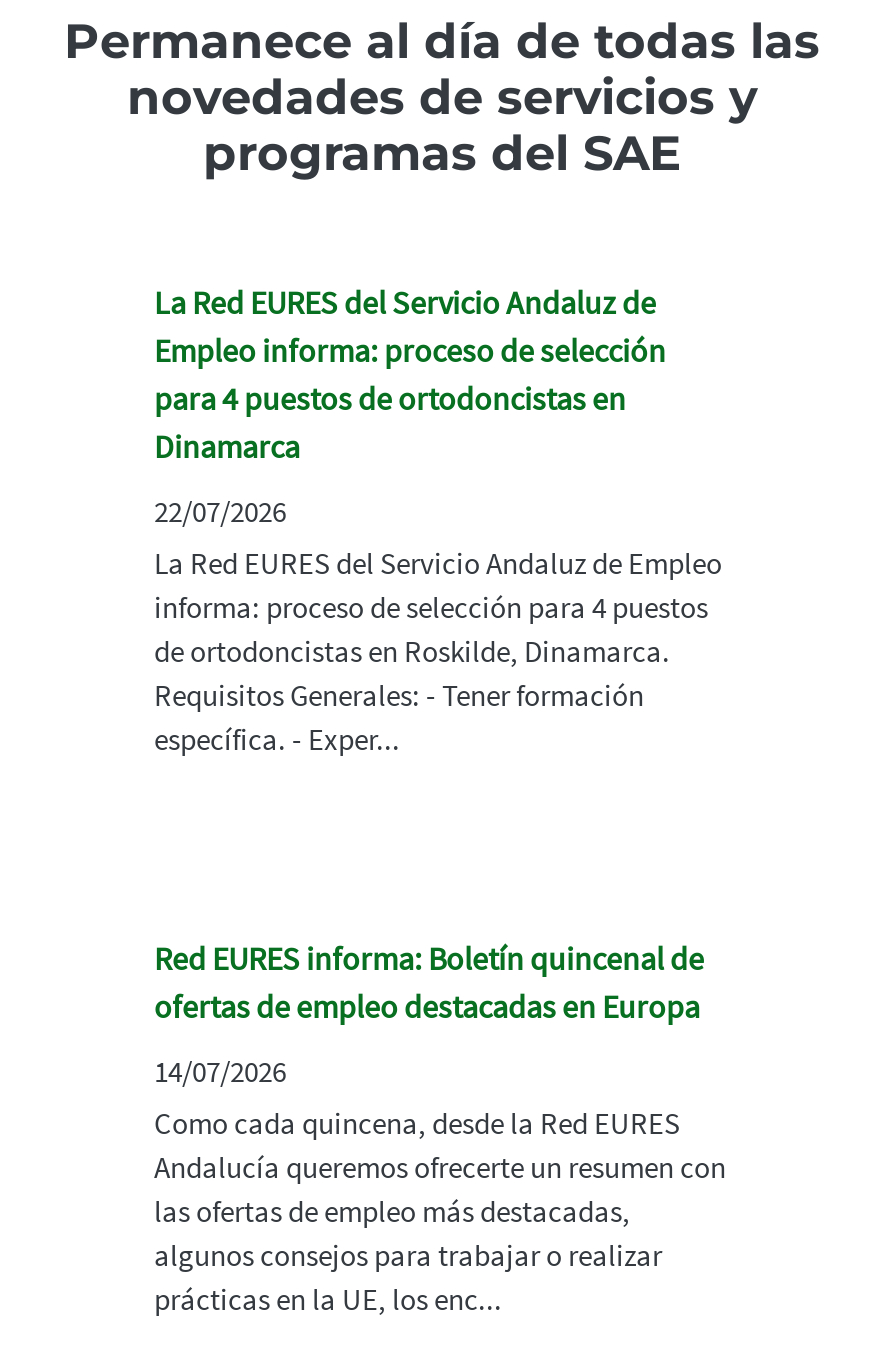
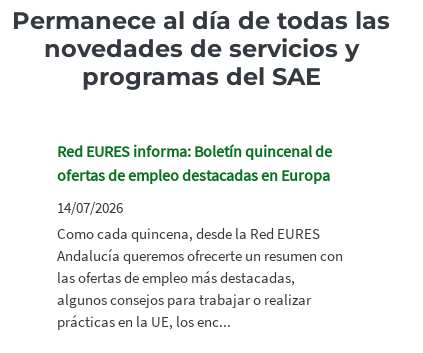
[154,282,722,758] La Red EURES del Servicio Andaluz de | Empleo informa: proceso de selección | para 4 puestos de ortodoncistas en | Dinamarca | 22/07/2026 | La Red EURES del Servicio Andaluz de Empleo | informa: proceso de selección para 4 puestos | de ortodoncistas en Roskilde, Dinamarca. | Requisitos Generales: - Tener formación | específica. - Exper... -> none

